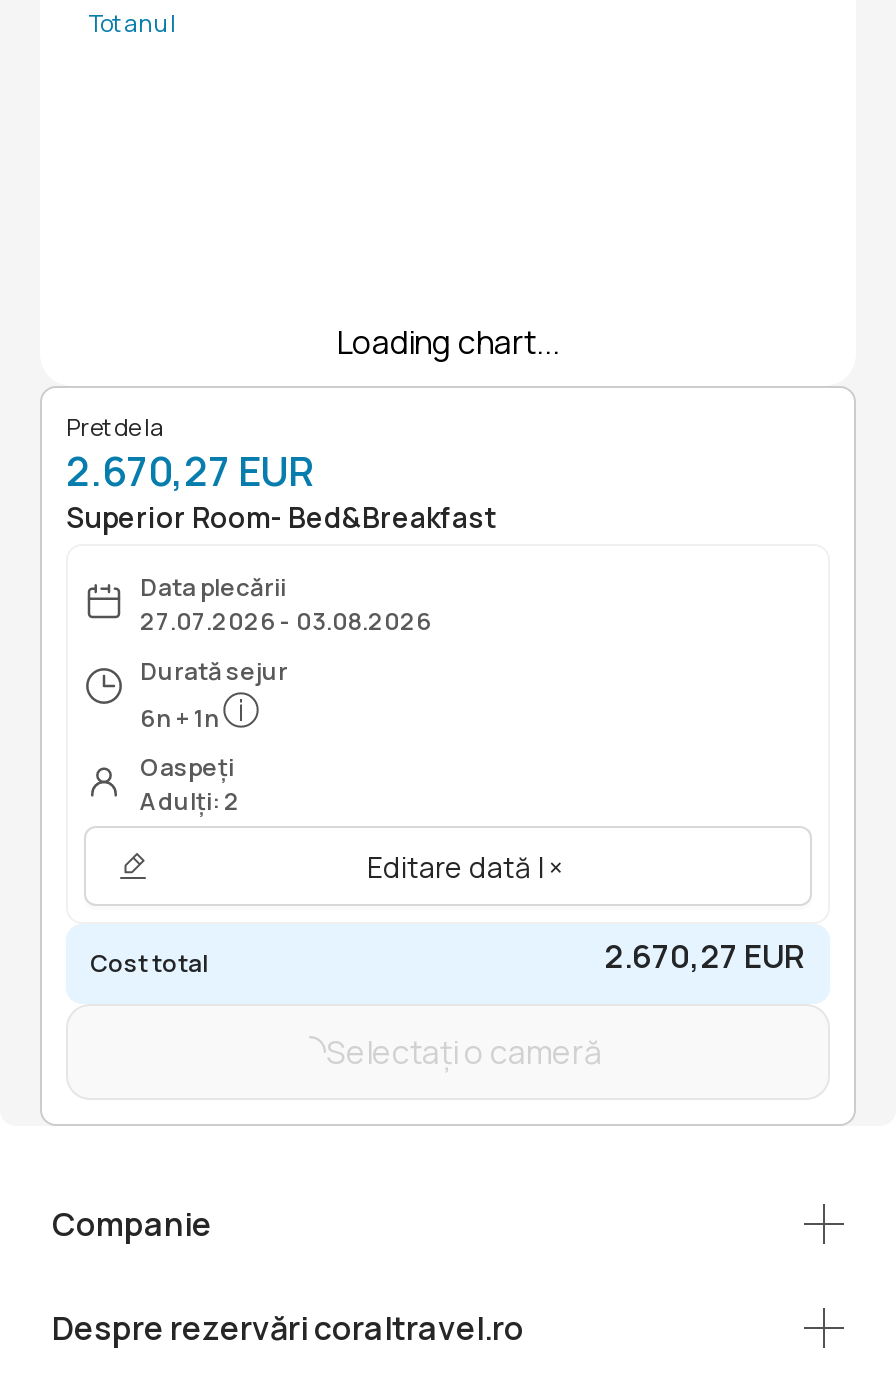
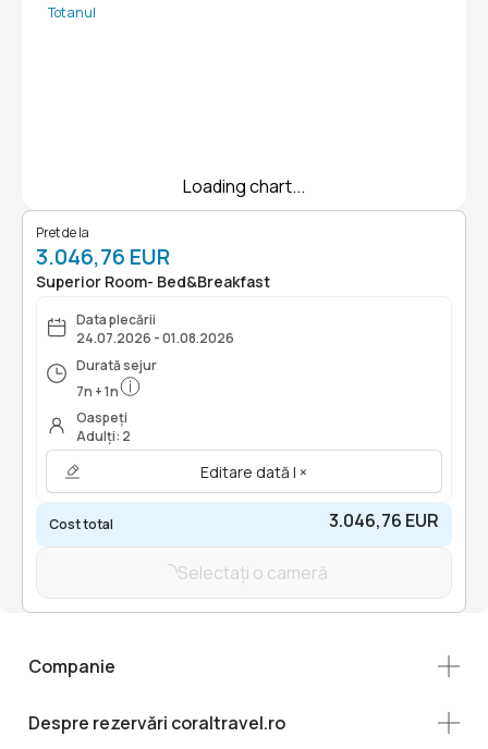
[66,443,312,497] 2.670,27 EUR -> [36,241,170,271] 3.046,76 EUR
[140,603,432,637] 27.07.2026 - 03.08.2026 -> [76,328,234,347] 24.07.2026 - 01.08.2026
[140,700,220,734] 6n + 1n -> [76,381,119,400] 7n + 1n
[604,934,806,978] 2.670,27 EUR -> [329,509,439,532] 3.046,76 EUR

